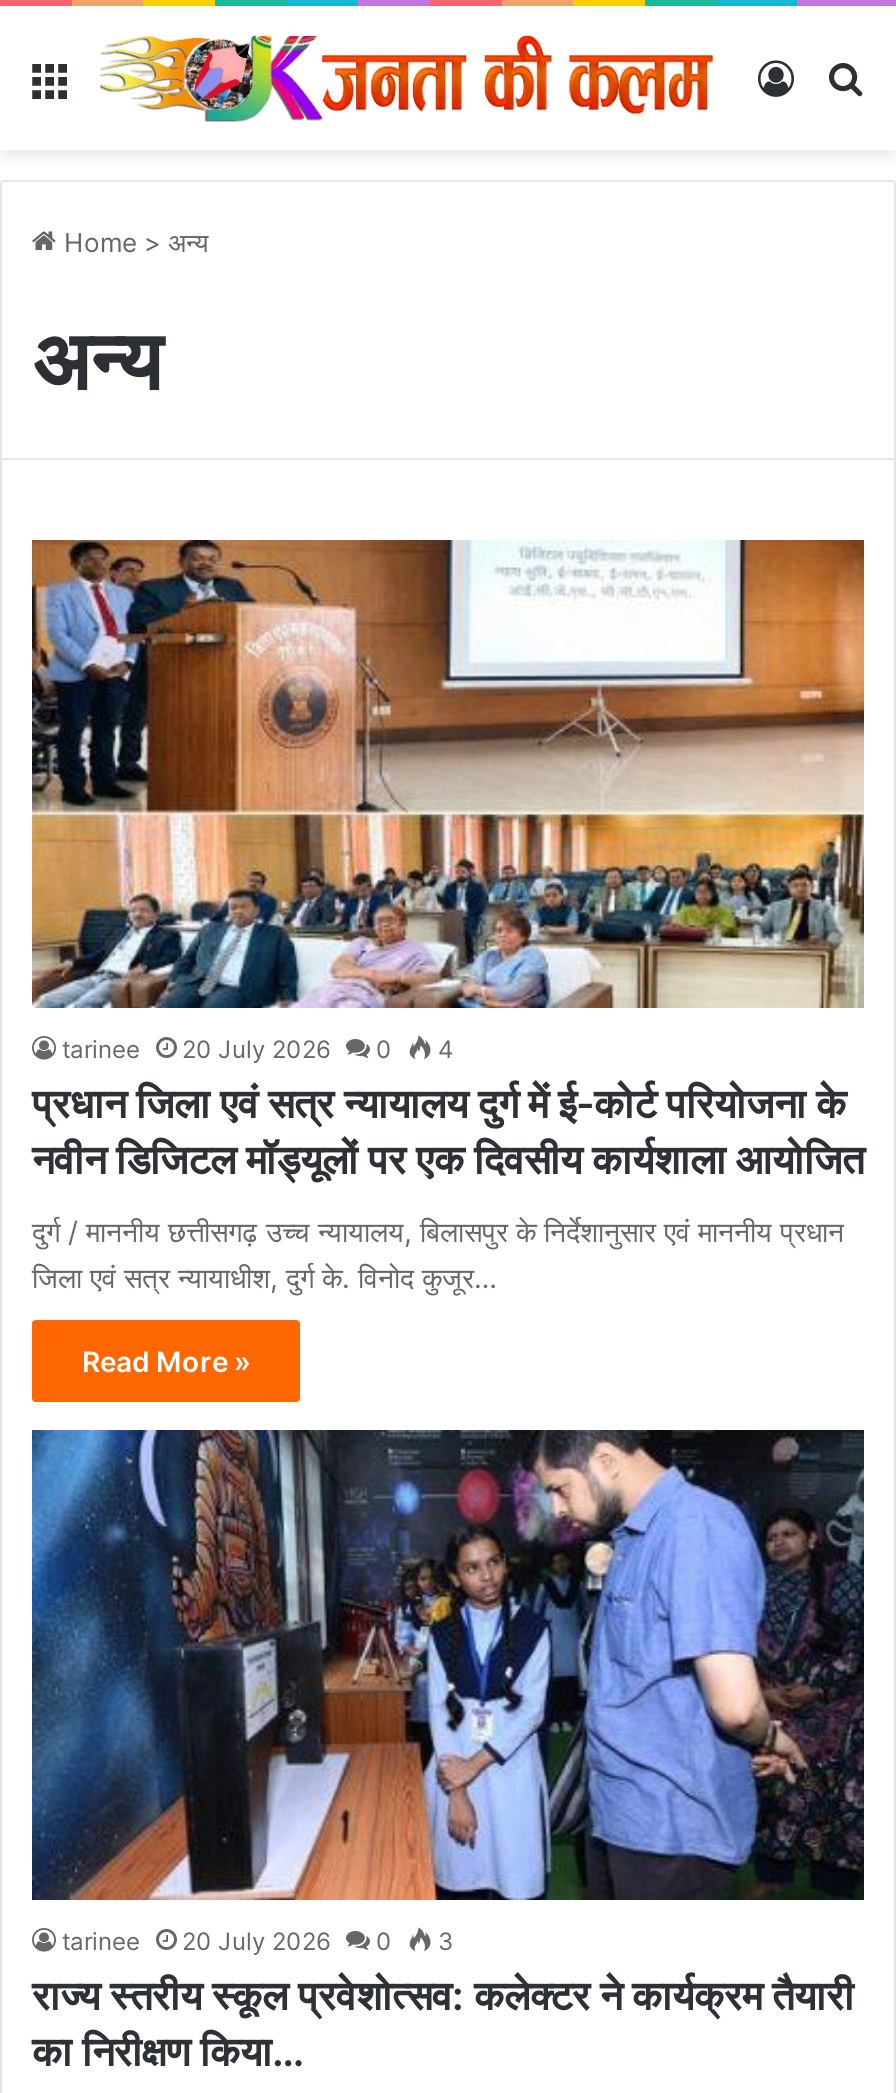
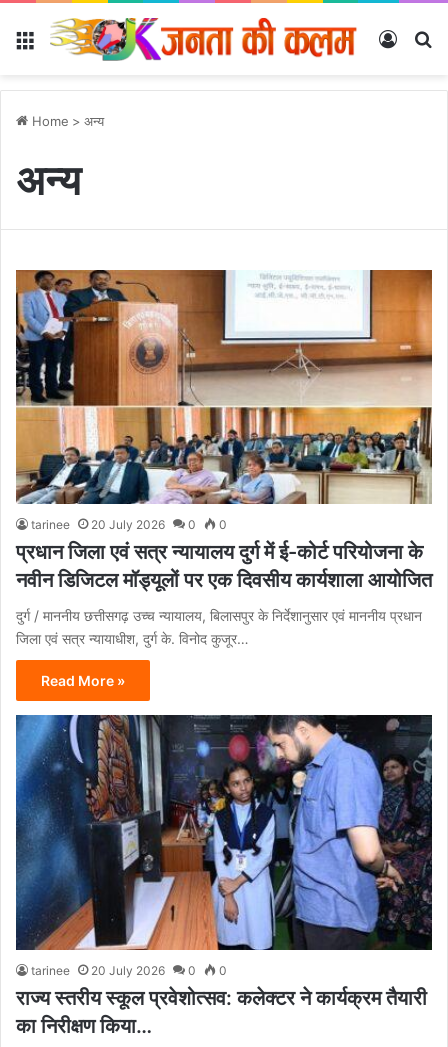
[62,1035,454,1065] tarinee 20 July 2026 0 4 -> [31,517,227,532] tarinee 20 July 2026 0 0
[62,1926,454,1956] tarinee 20 July 2026 0 3 -> [31,963,227,978] tarinee 20 July 2026 0 0

